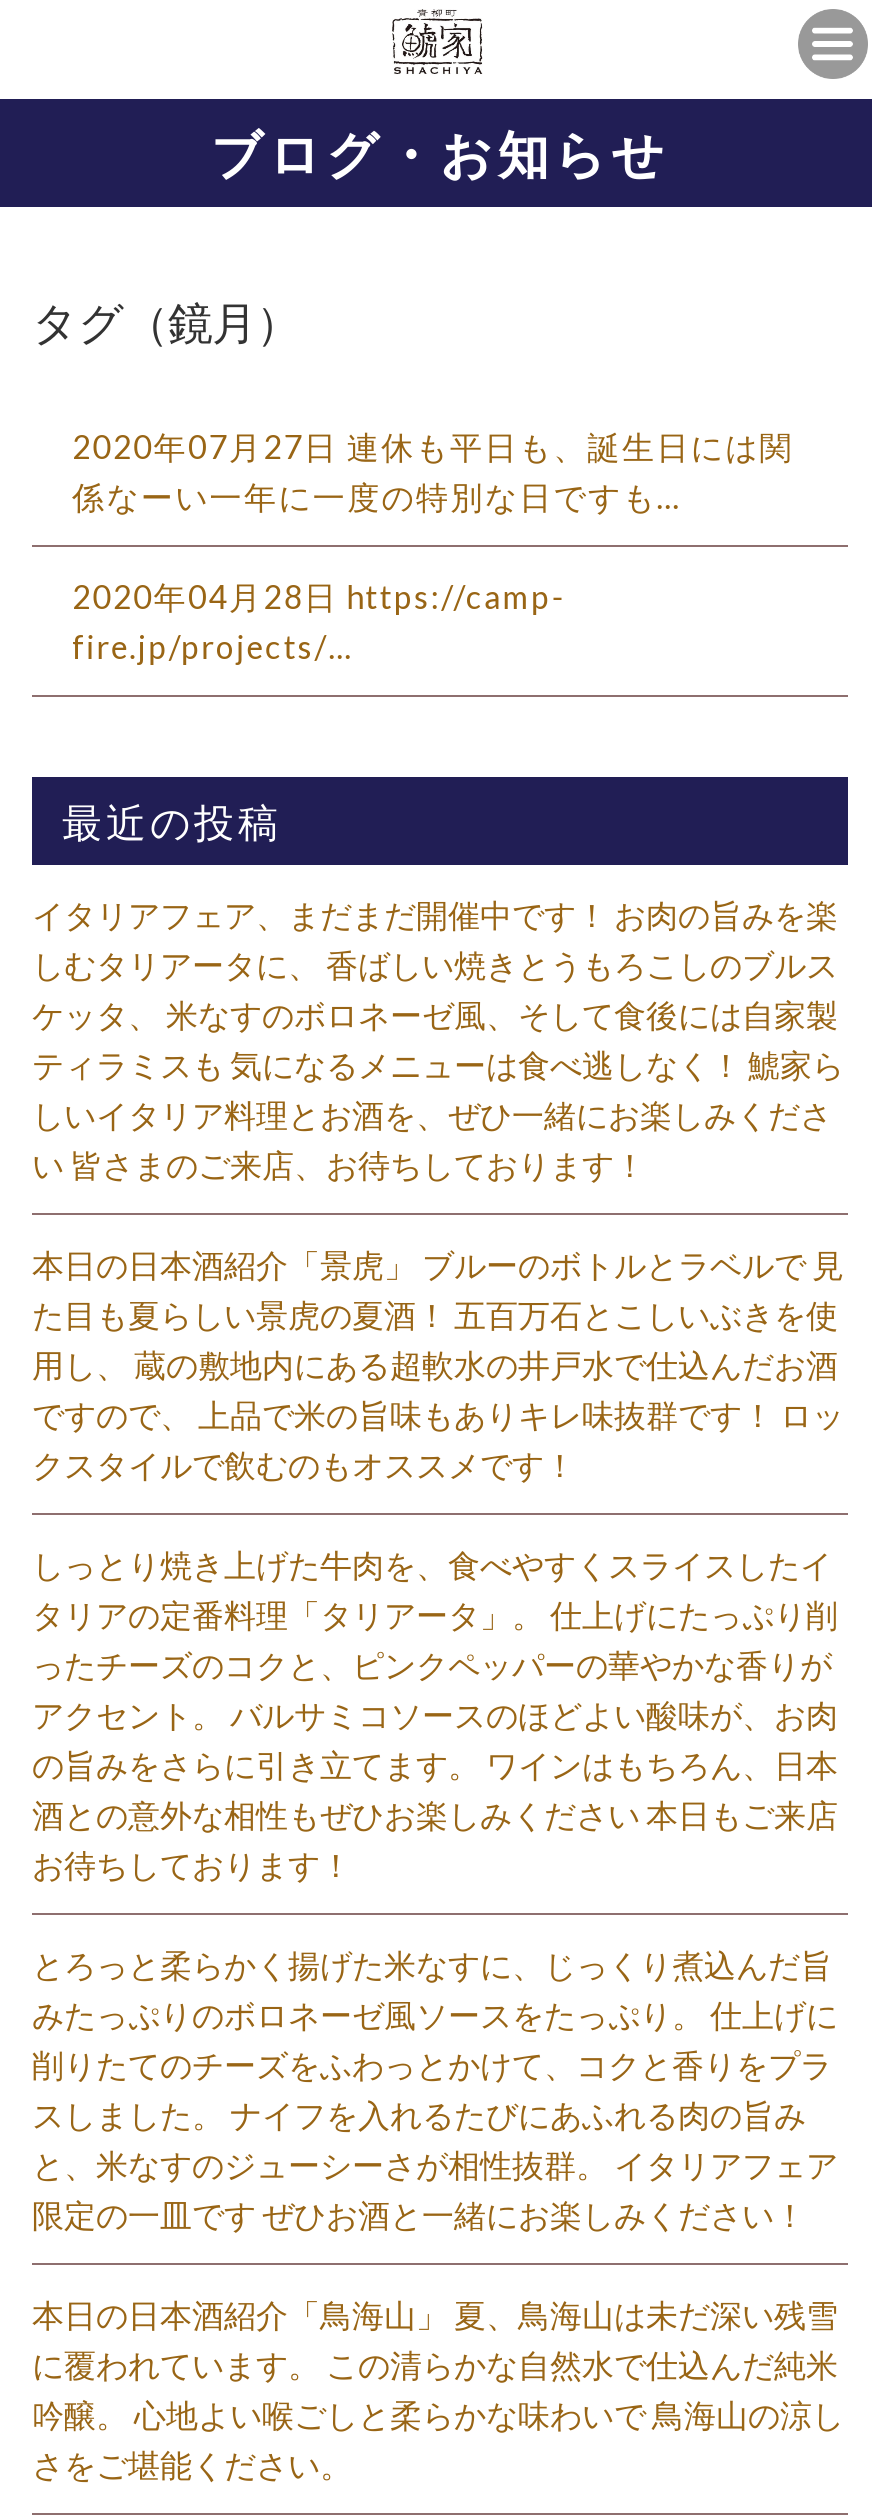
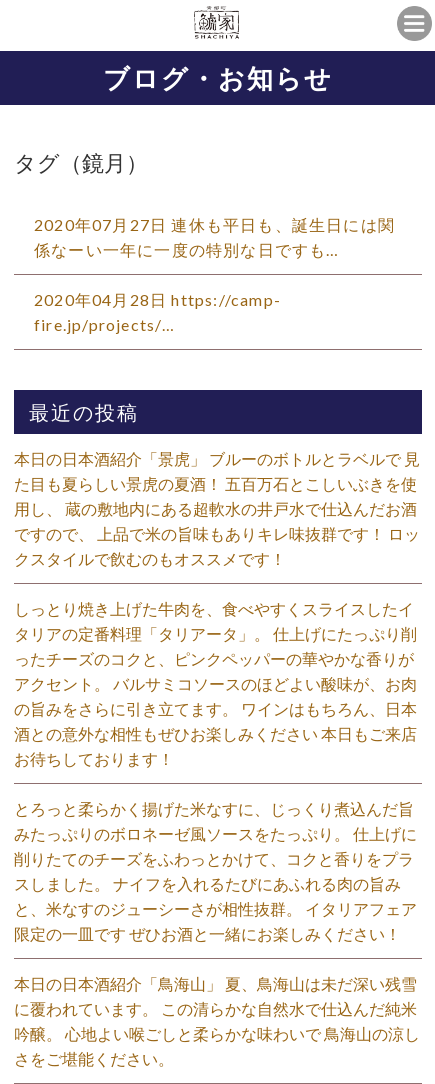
[32,895,844,1183] イタリアフェア、まだまだ開催中です！ お肉の旨みを楽 | しむタリアータに、 香ばしい焼きとうもろこしのブルス | ケッタ、 米なすのボロネーゼ風、そして食後には自家製 | ティラミスも 気になるメニューは食べ逃しなく！ 鯱家ら | しいイタリア料理とお酒を、ぜひ一緒にお楽しみくださ | い 皆さまのご来店、お待ちしております！ -> none

